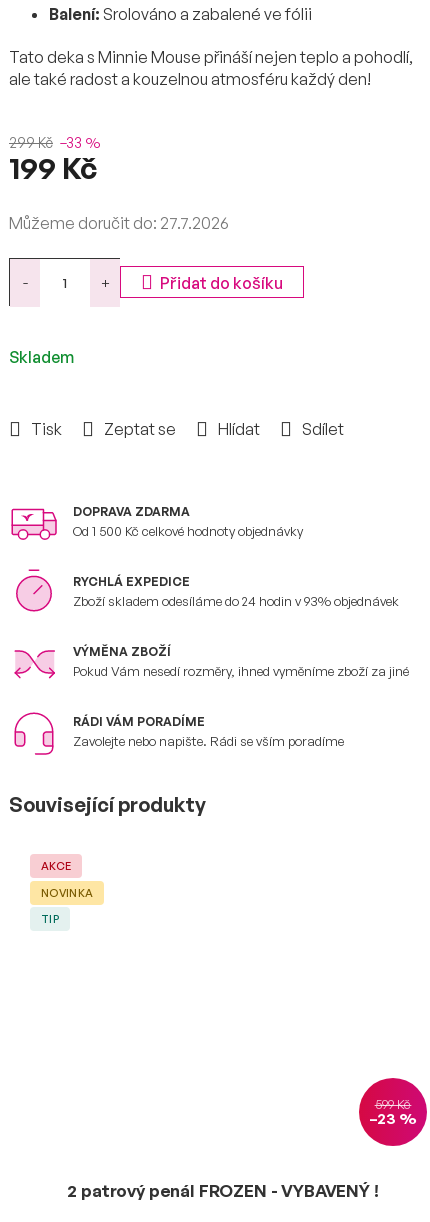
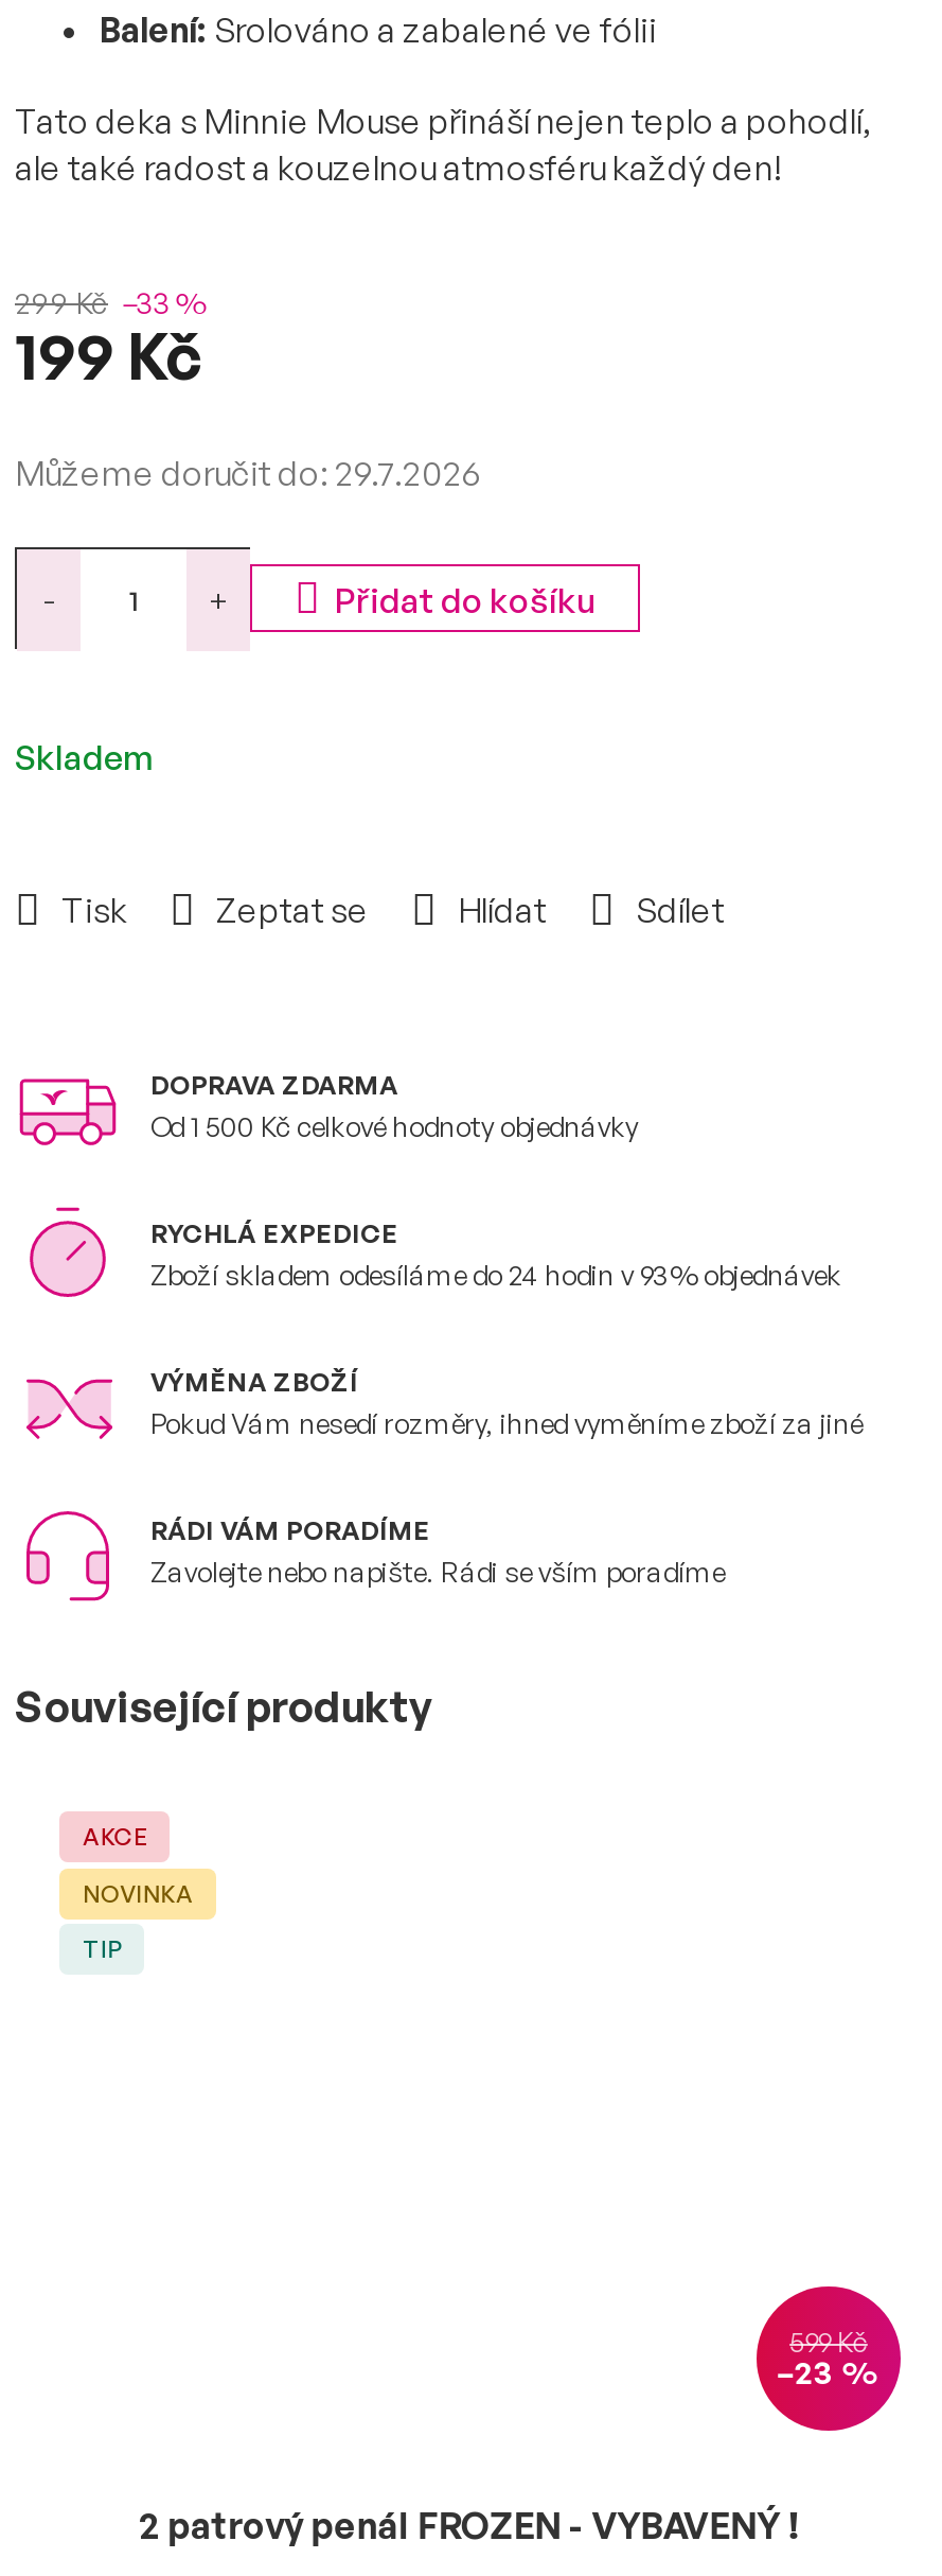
[9,213,229,233] Můžeme doručit do: 27.7.2026 -> [15,453,481,495] Můžeme doručit do: 29.7.2026

